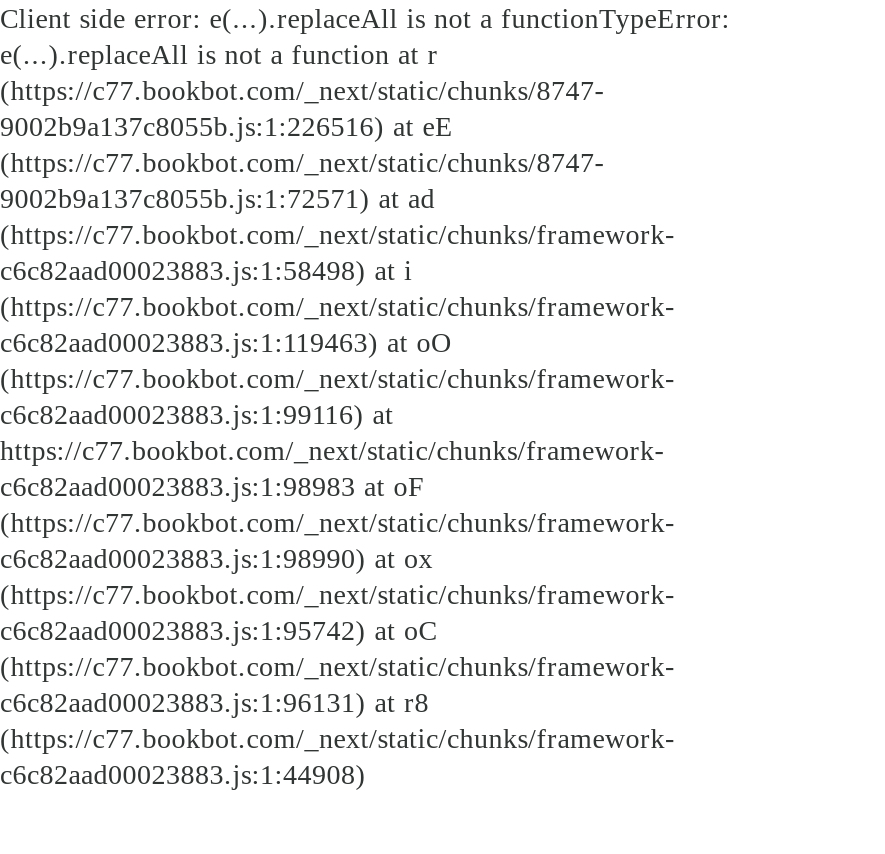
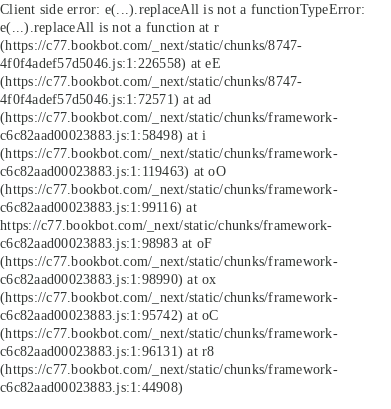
[0,110,454,142] 9002b9a137c8055b.js:1:226516) at eE -> [0,55,221,71] 4f0f4adef57d5046.js:1:226558) at eE
[0,182,435,214] 9002b9a137c8055b.js:1:72571) at ad -> [0,91,211,107] 4f0f4adef57d5046.js:1:72571) at ad

